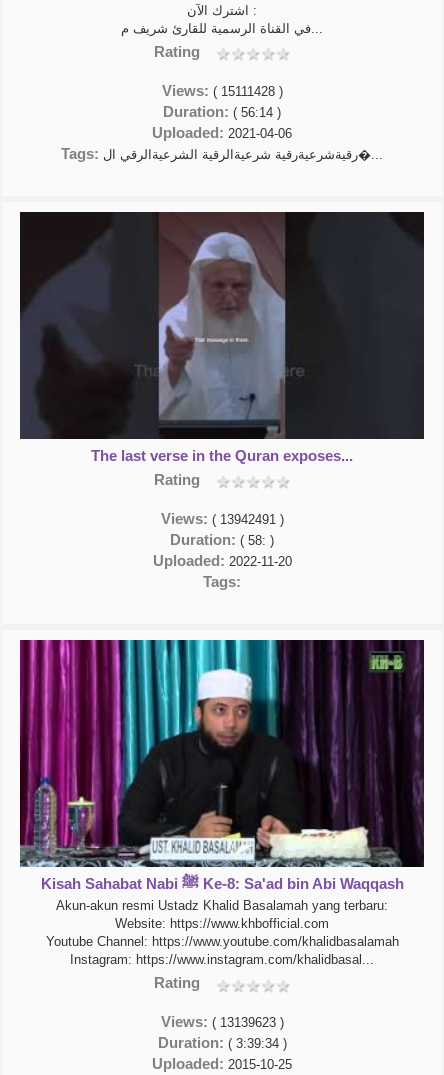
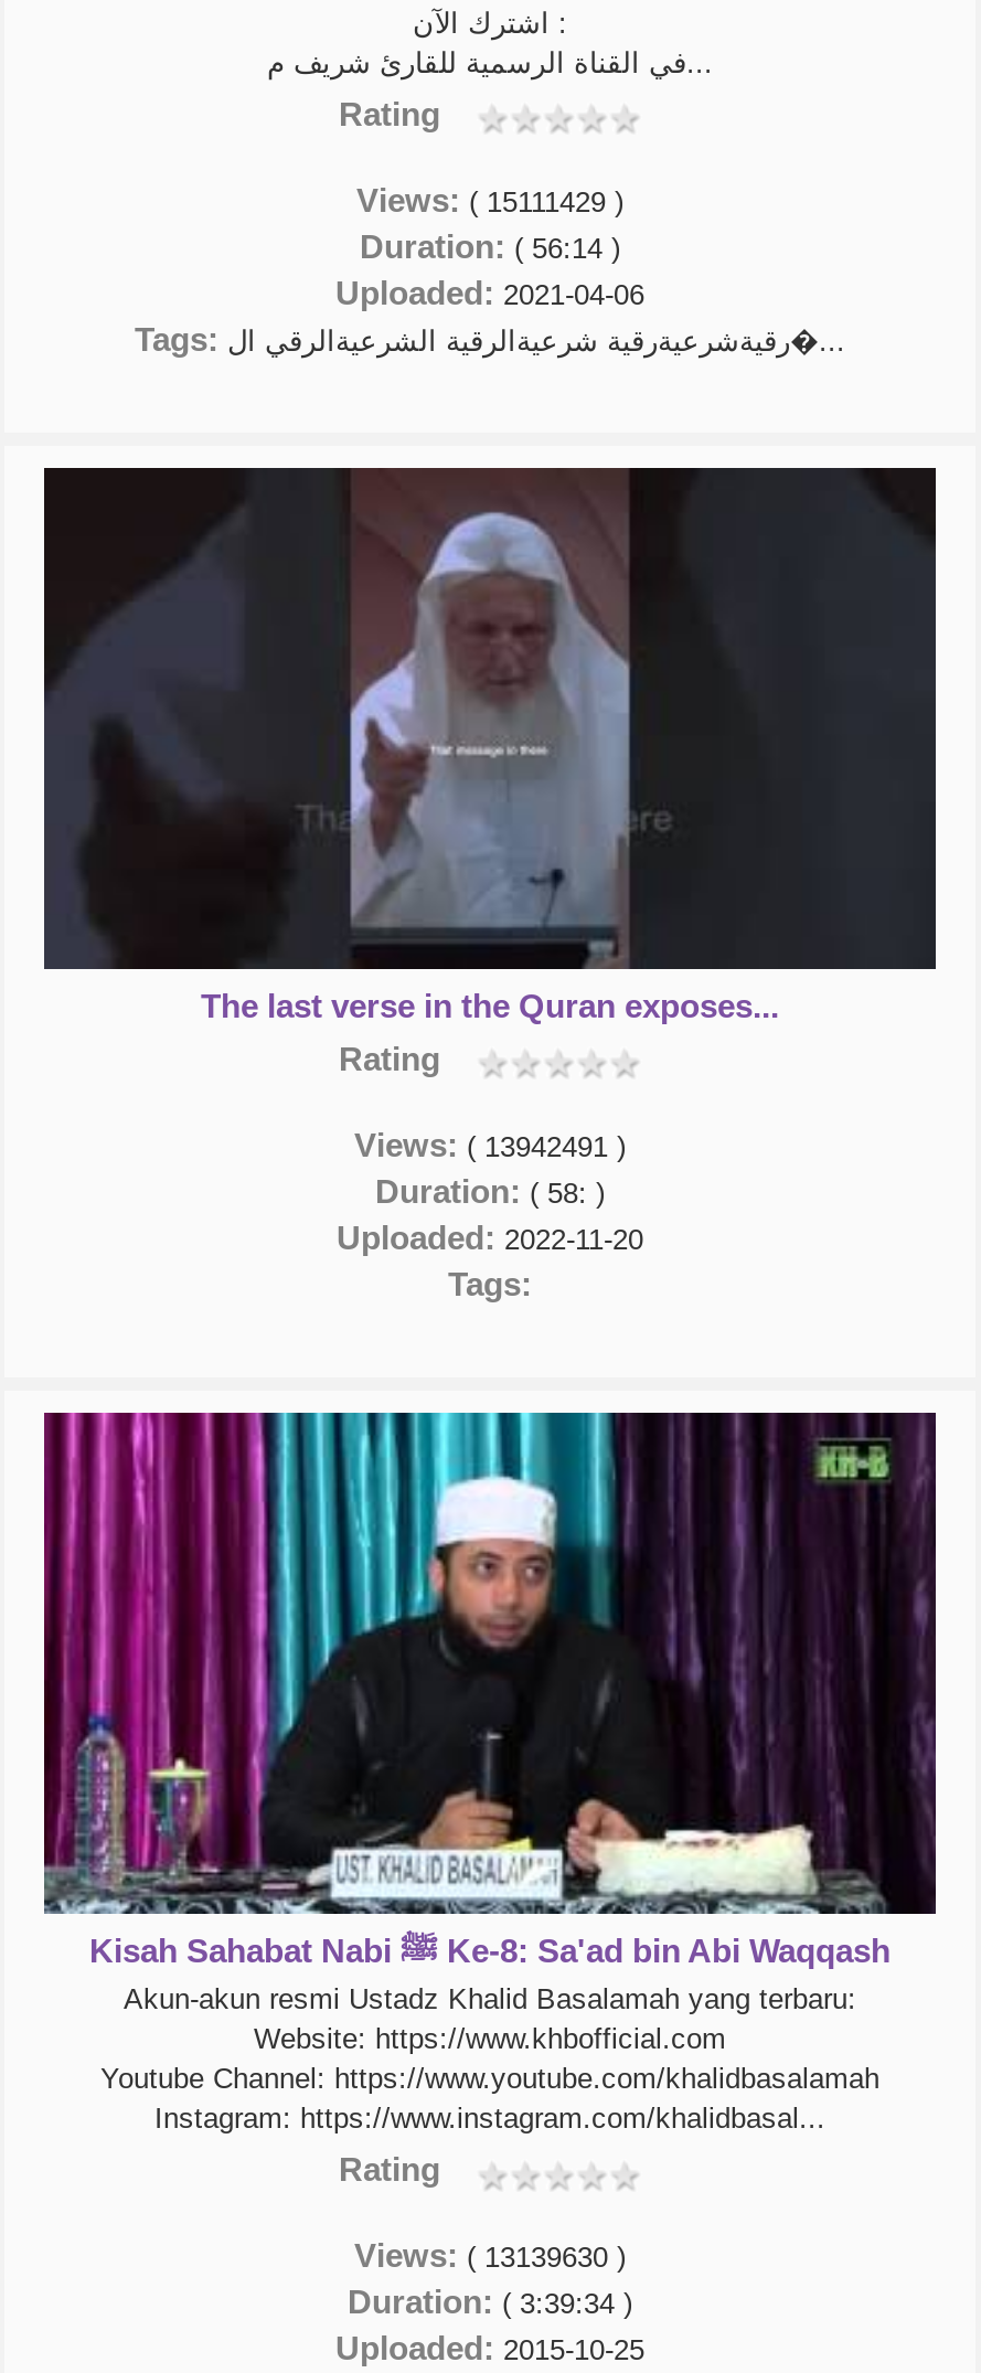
[161,82,282,99] Views: ( 15111428 ) -> [356,181,623,219] Views: ( 15111429 )
[160,1013,283,1030] Views: ( 13139623 ) -> [354,2237,626,2275] Views: ( 13139630 )

